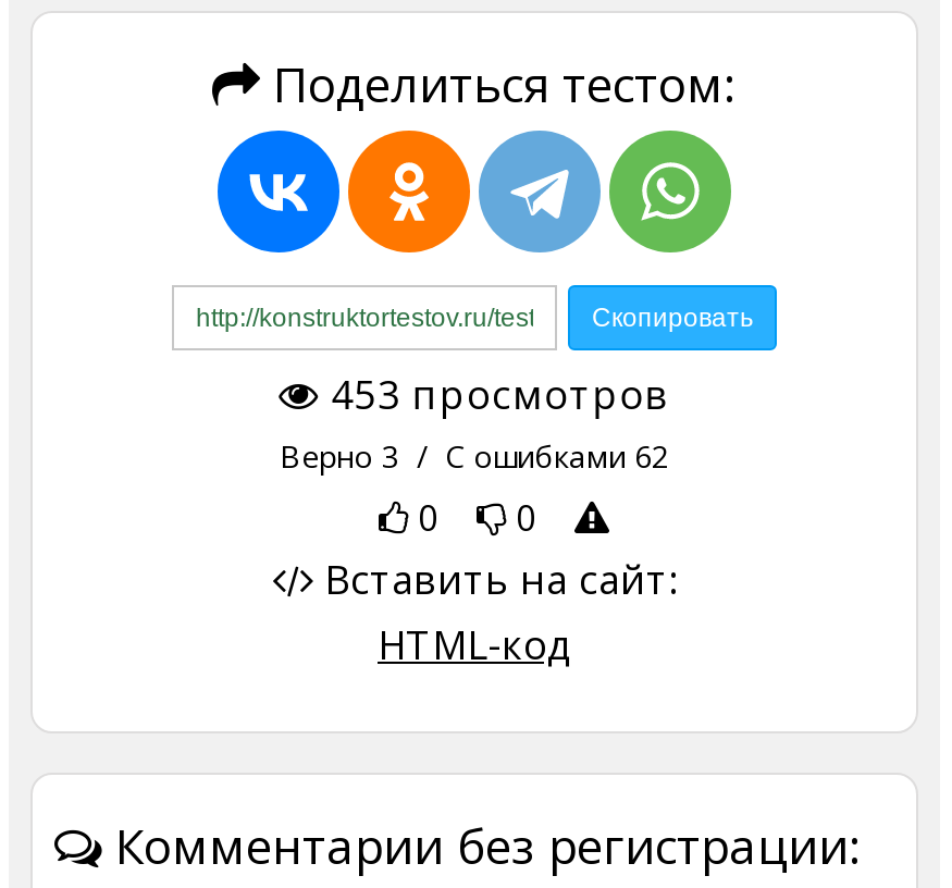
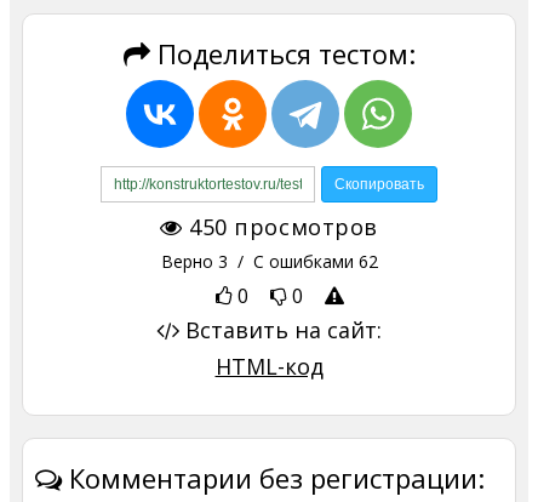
[331,368,670,420] 453 просмотров -> [189,212,378,241] 450 просмотров

